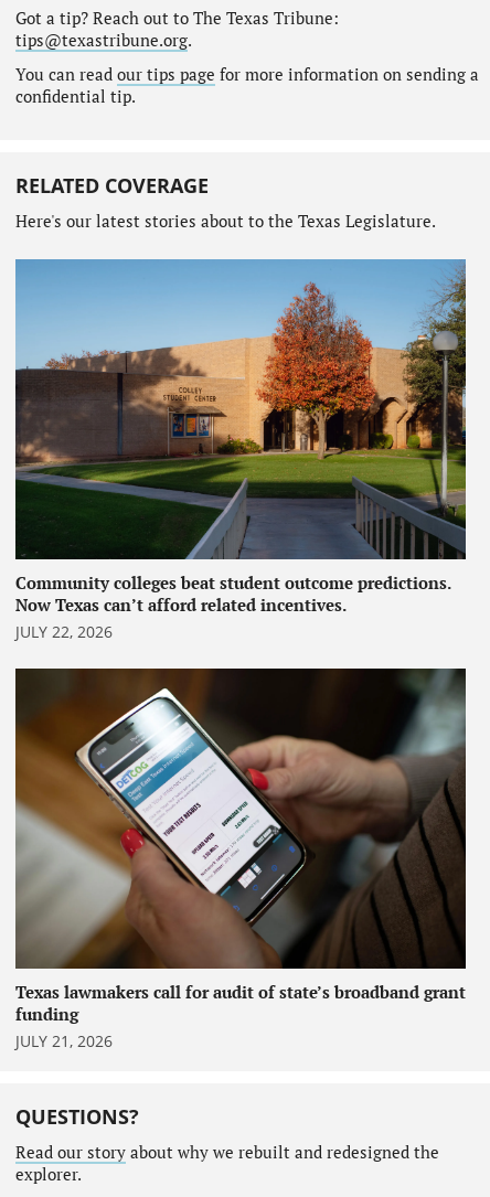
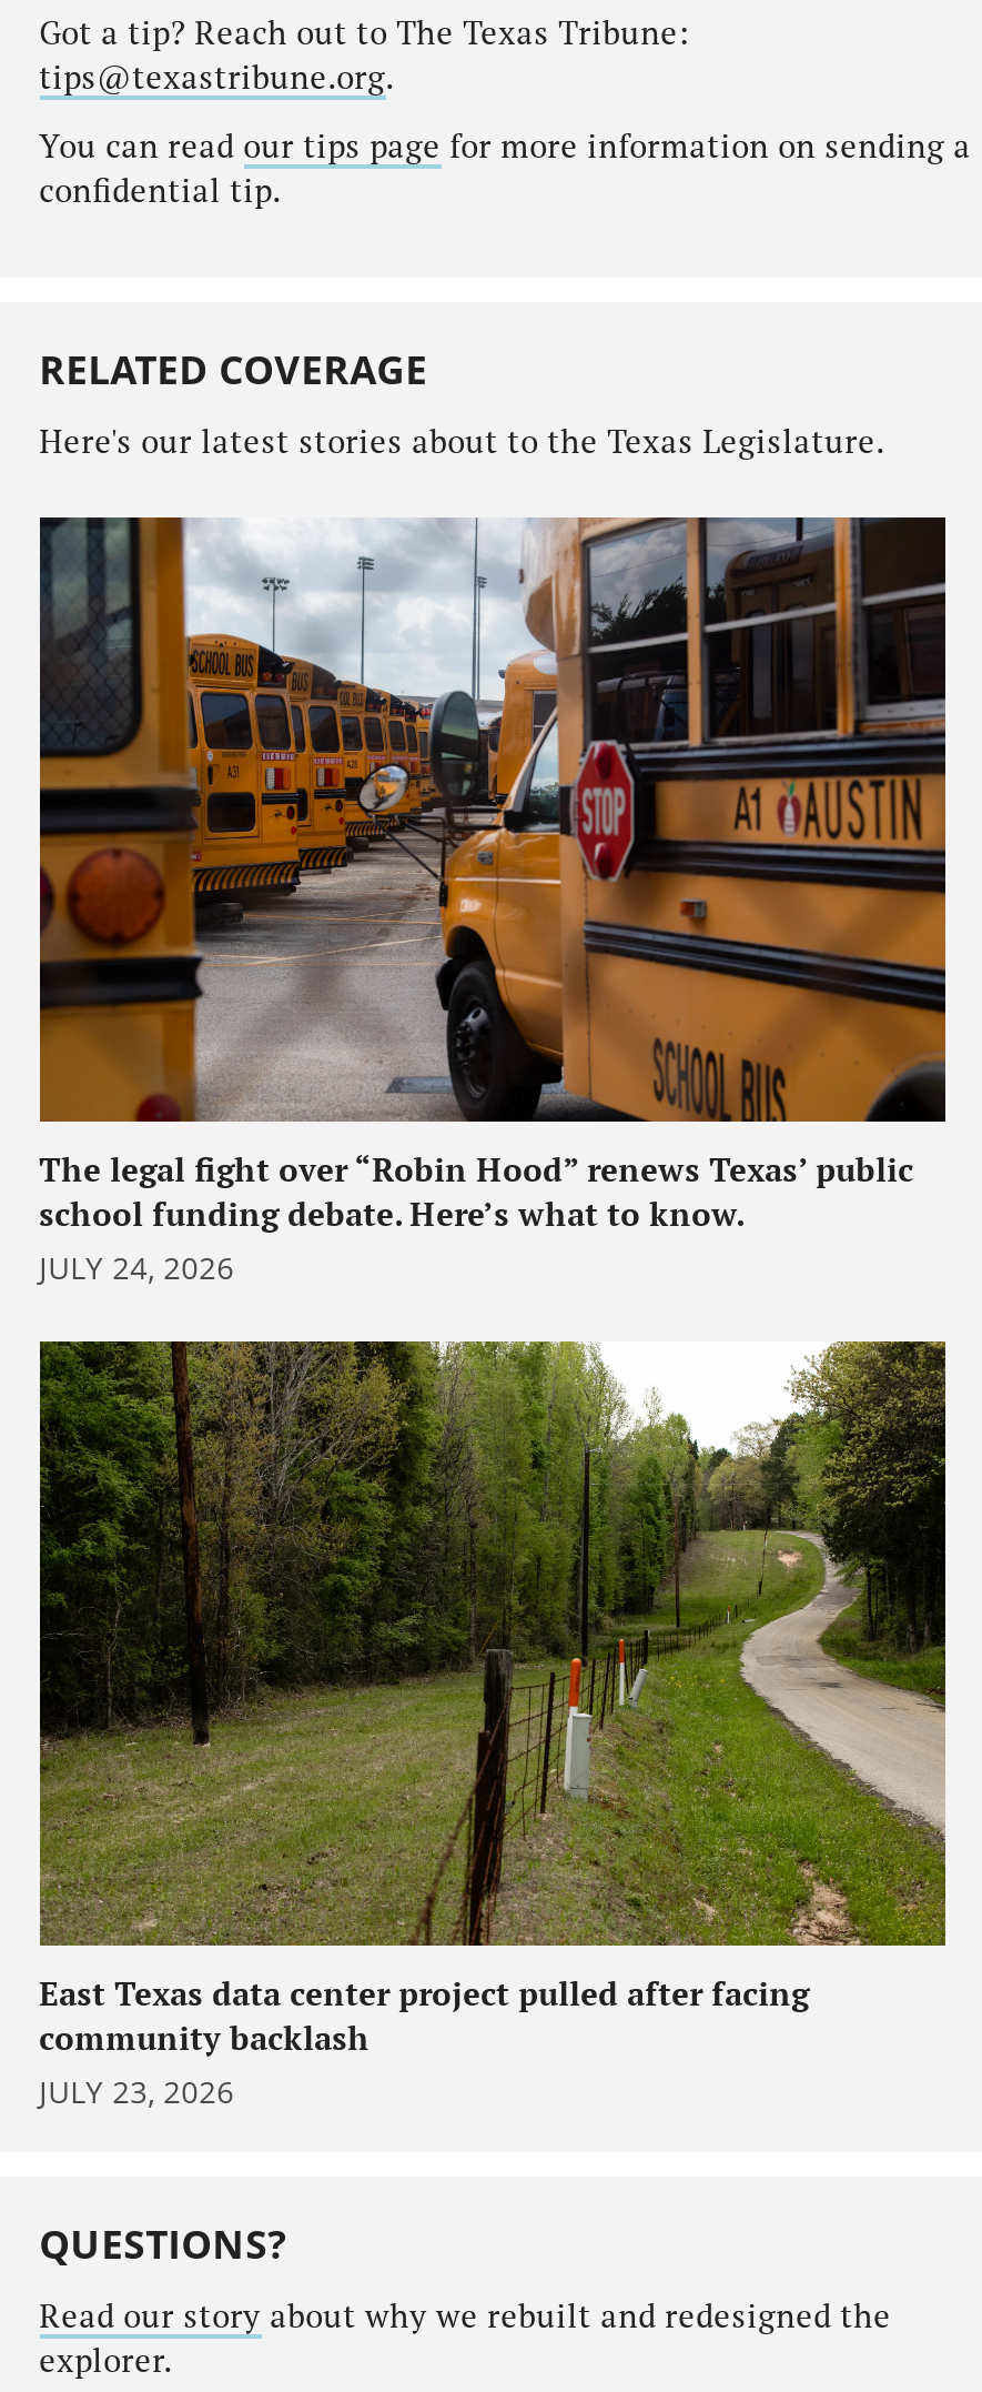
[14,258,467,642] [image] | Community colleges beat student outcome predictions. | Now Texas can’t afford related incentives. | JULY 22, 2026 -> [38,515,948,1288] [image] | The legal fight over “Robin Hood” renews Texas’ public | school funding debate. Here’s what to know. | JULY 24, 2026
[14,667,467,1052] [image] | Texas lawmakers call for audit of state’s broadband grant | funding | JULY 21, 2026 -> [38,1339,948,2113] [image] | East Texas data center project pulled after facing | community backlash | JULY 23, 2026

